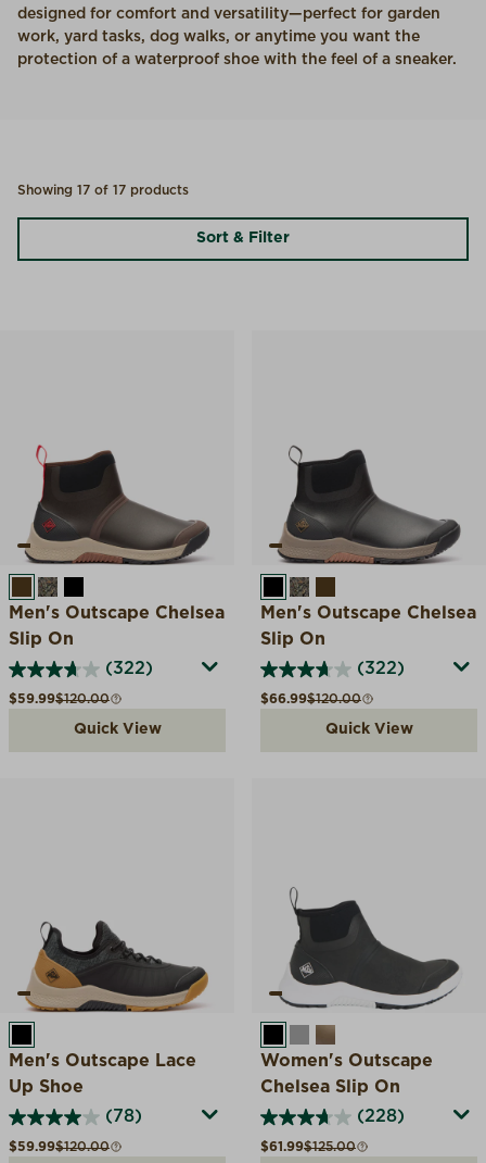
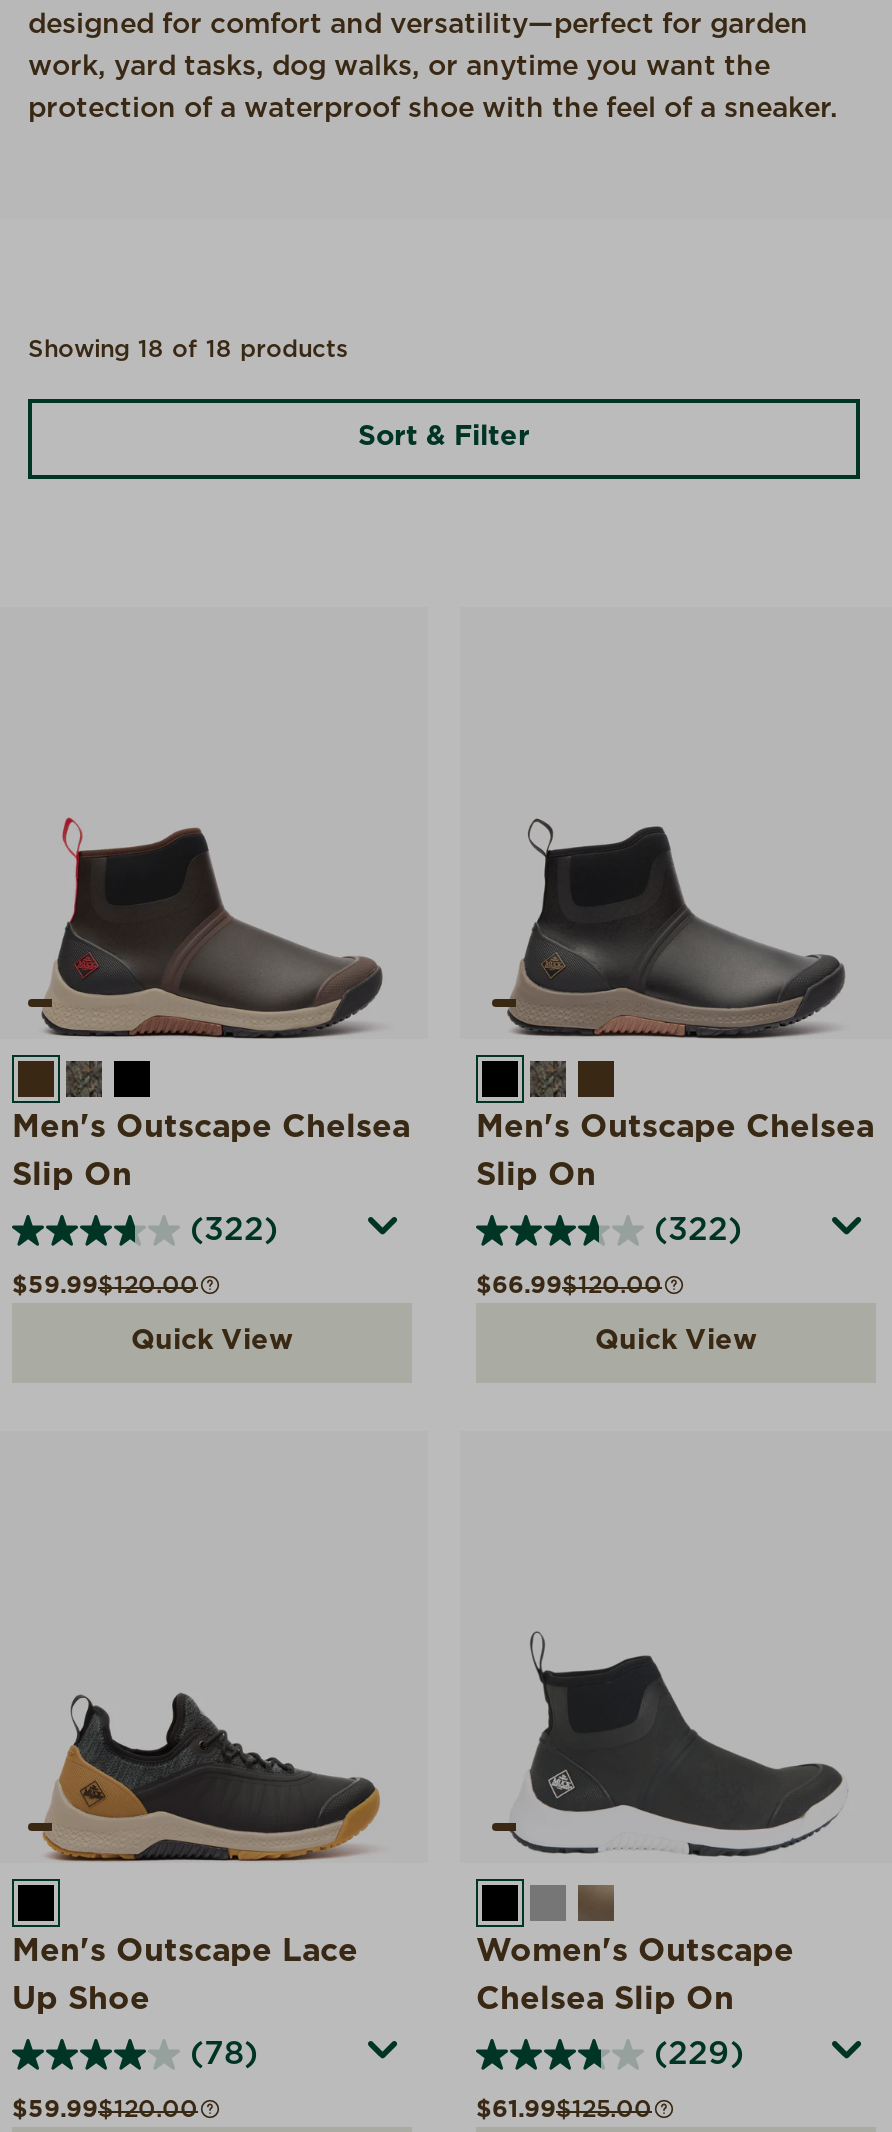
[17,183,189,196] Showing 17 of 17 products -> [28,336,348,360] Showing 18 of 18 products
[357,1108,405,1126] (228) -> [654,2038,744,2070] (229)

